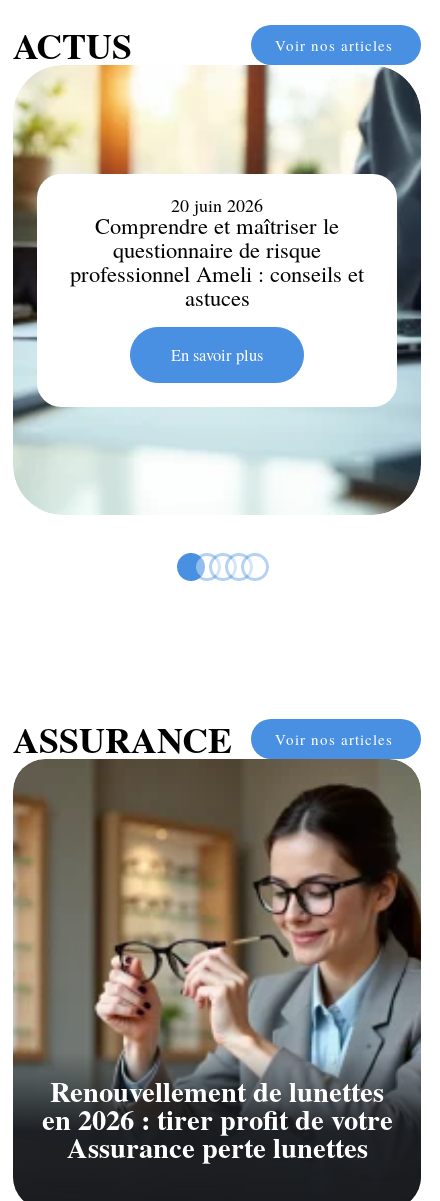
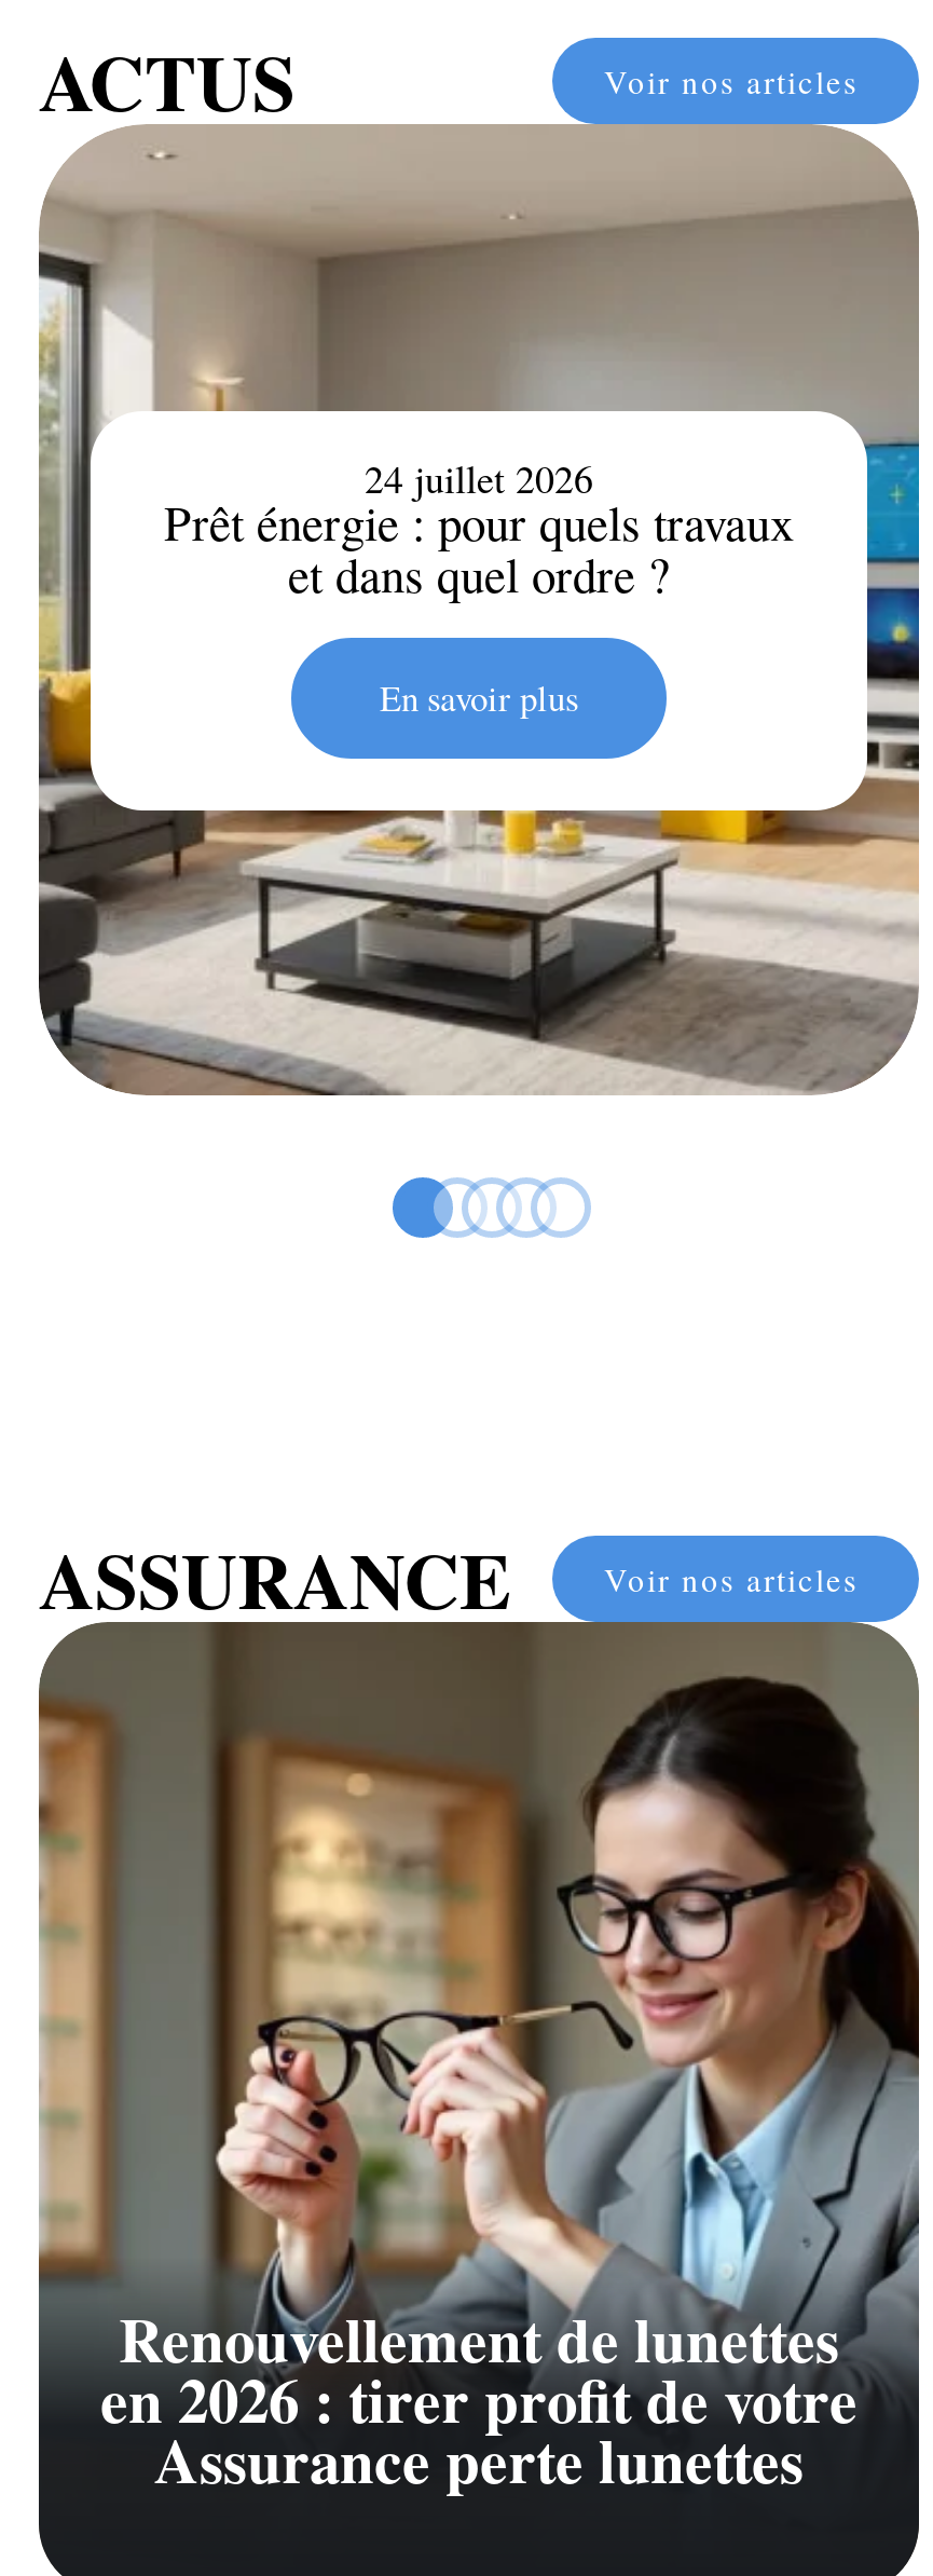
[12,64,422,515] [image] | Comprendre et maîtriser le | questionnaire de risque | professionnel Ameli : conseils et | astuces -> [37,124,921,1098] [image] | Prêt énergie : pour quels travaux | et dans quel ordre ?
[171,192,263,216] 20 juin 2026 -> [365,451,593,503] 24 juillet 2026
moved [171,343,263,365] -> [380,673,578,721]: En savoir plus

